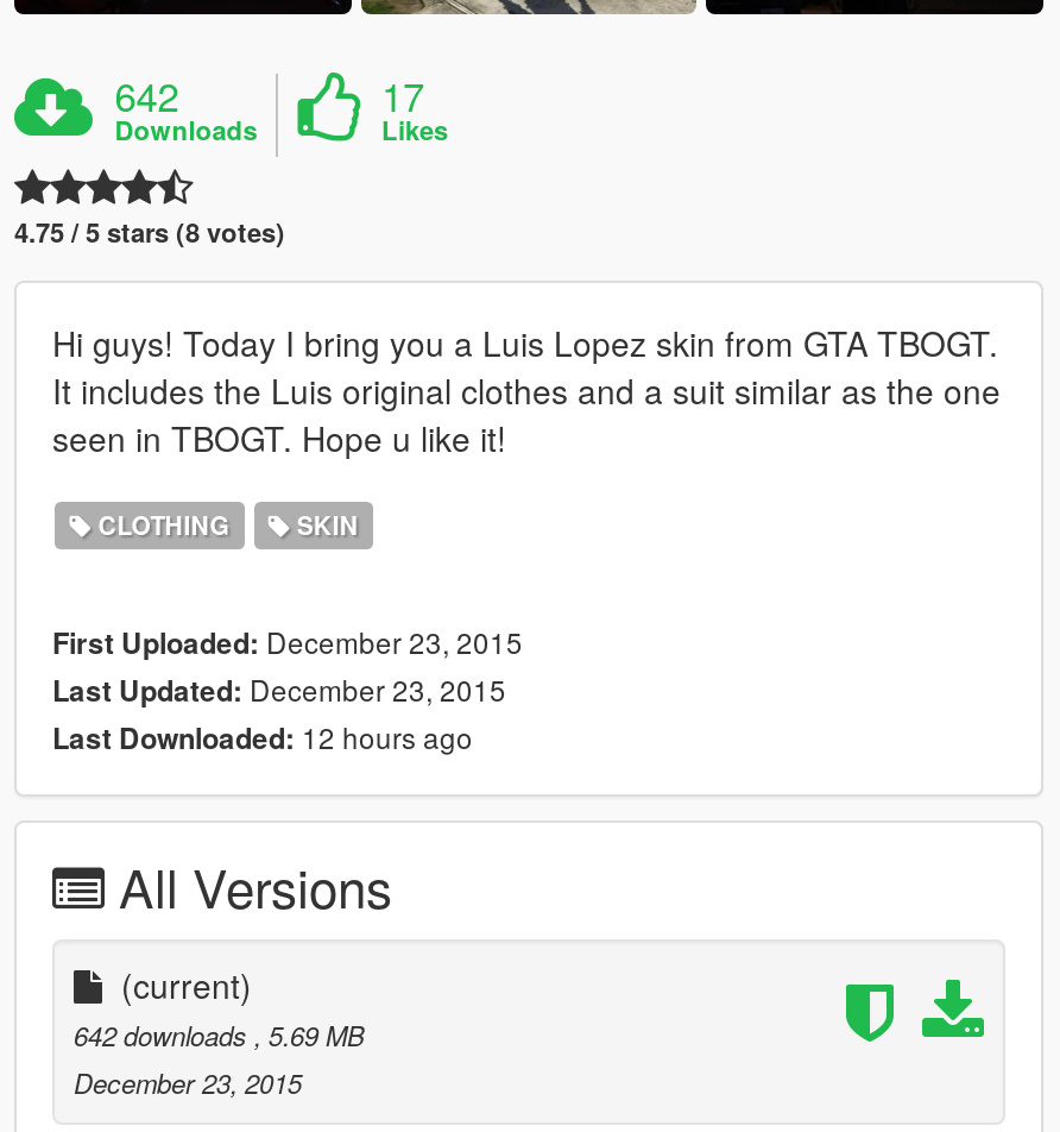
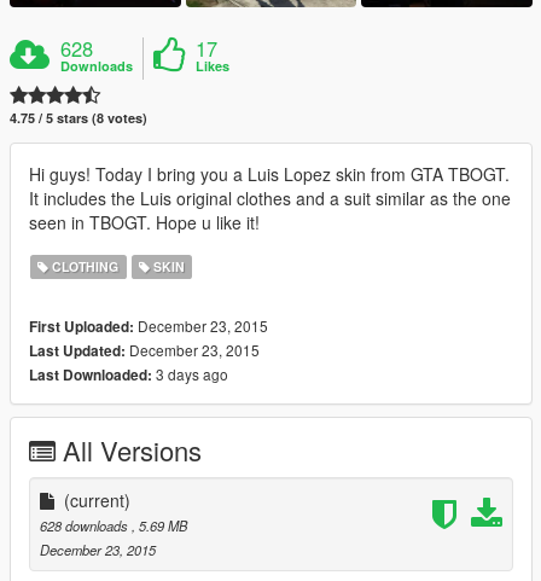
[115,66,179,123] 642 -> [61,34,93,63] 628
[52,716,473,758] Last Downloaded: 12 hours ago -> [29,363,228,385] Last Downloaded: 3 days ago
[74,1015,364,1053] 642 downloads, 5.69 MB -> [40,516,187,535] 628 downloads, 5.69 MB

